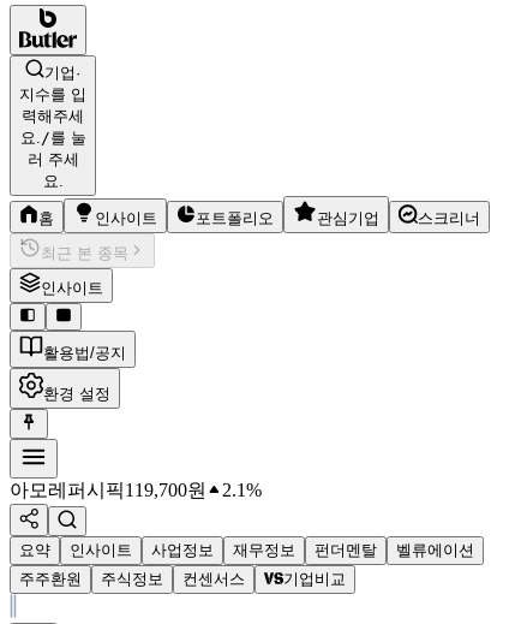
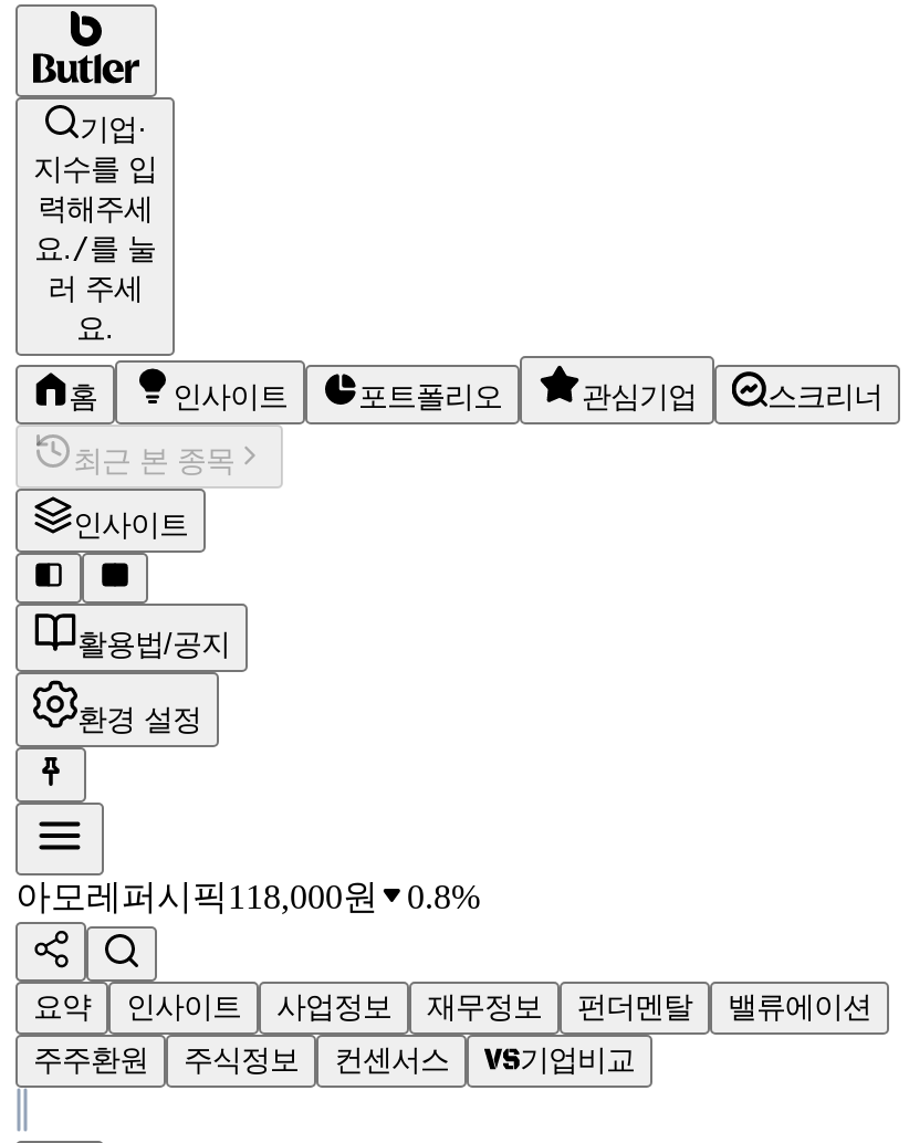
[10,480,206,500] 아모레퍼시픽 119,700원 -> [15,878,378,915] 아모레퍼시픽 118,000원
[222,480,262,500] 2.1% -> [407,878,480,915] 0.8%
[396,541,474,559] 벨류에이션 -> [728,990,871,1024] 밸류에이션

